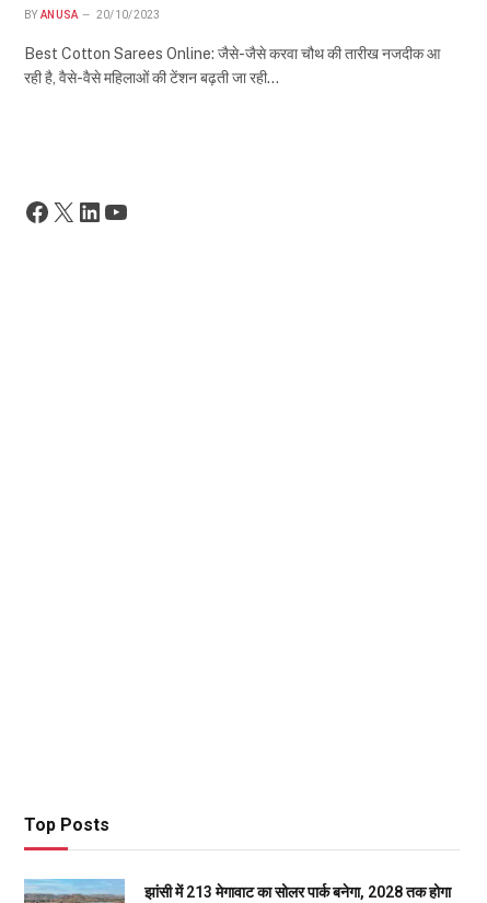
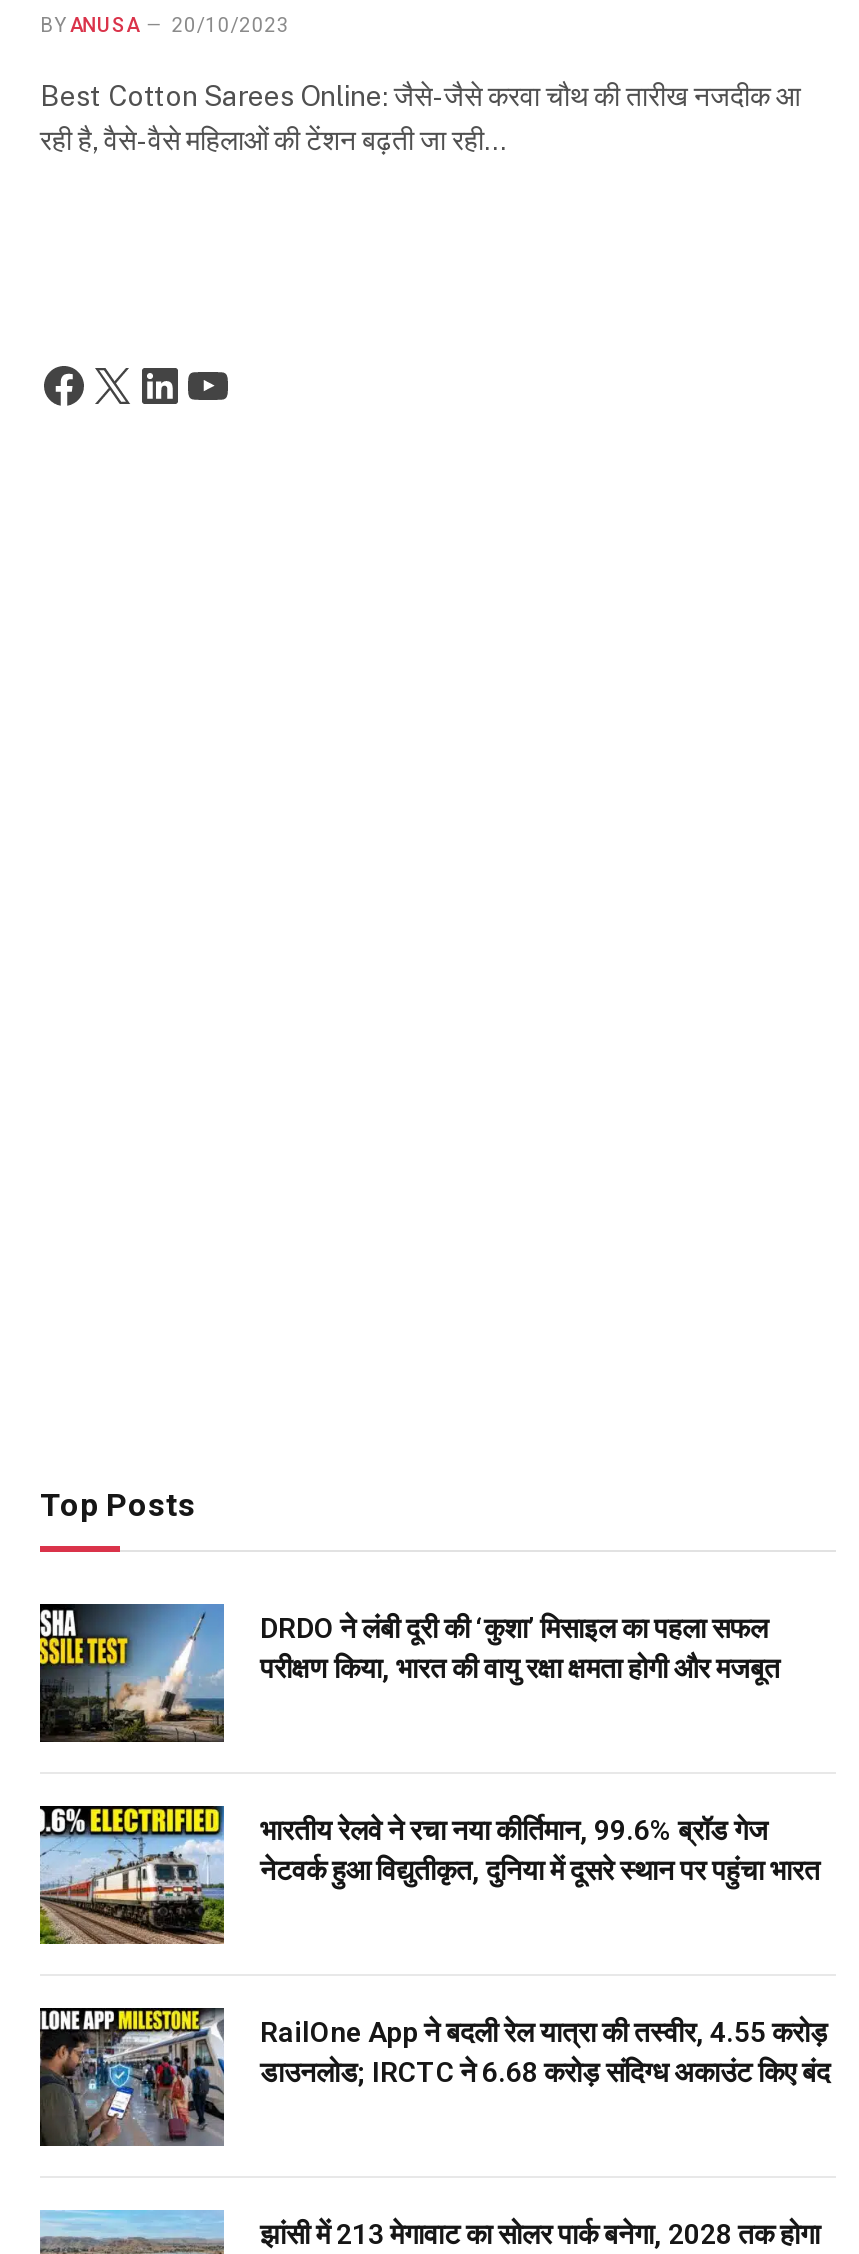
none -> [38,1602,780,1744] [image] | DRDO ने लंबी दूरी की ‘कुशा’ मिसाइल का पहला सफल | परीक्षण किया, भारत की वायु रक्षा क्षमता होगी और मजबूत
none -> [40,1804,820,1946] [image] | भारतीय रेलवे ने रचा नया कीर्तिमान, 99.6% ब्रॉड गेज | नेटवर्क हुआ विद्युतीकृत, दुनिया में दूसरे स्थान पर पहुंचा भारत
none -> [40,2006,830,2158] [image] | RailOne App ने बदली रेल यात्रा की तस्वीर, 4.55 करोड़ | डाउनलोड; IRCTC ने 6.68 करोड़ संदिग्ध अकाउंट किए बंद

